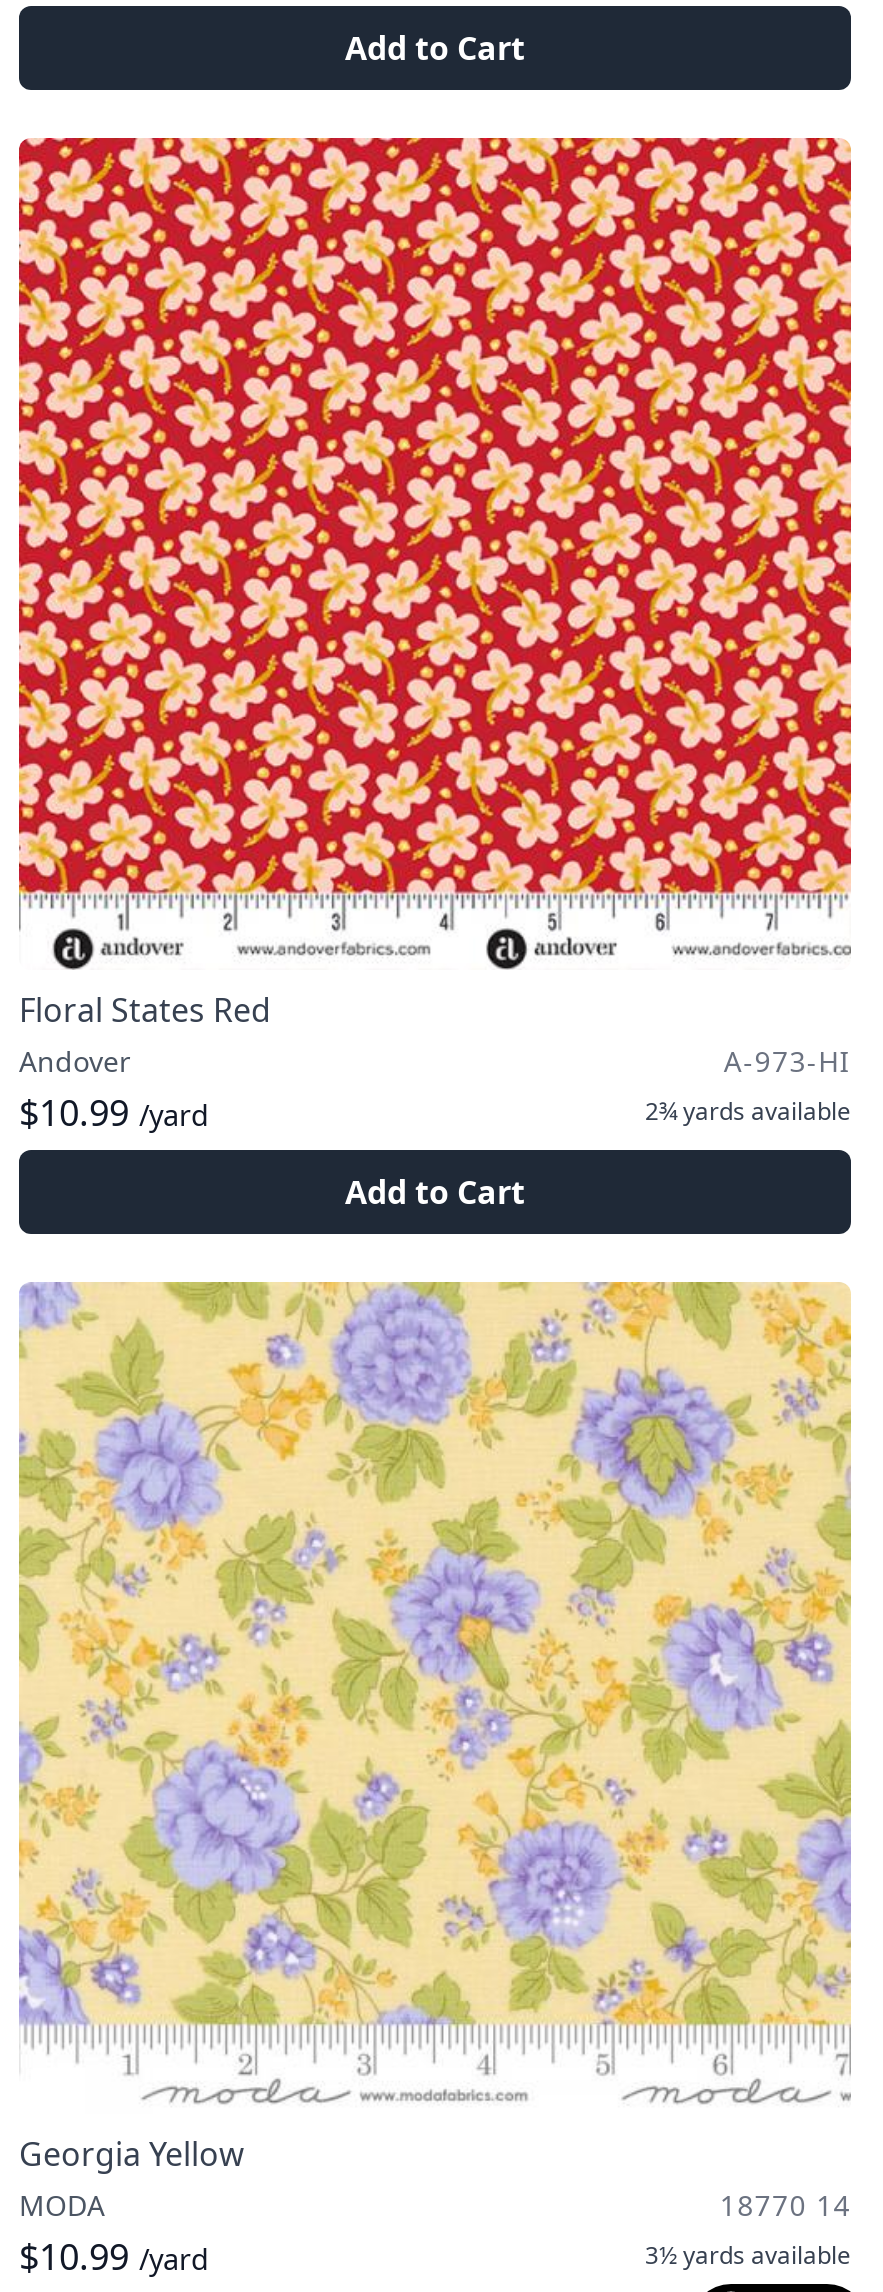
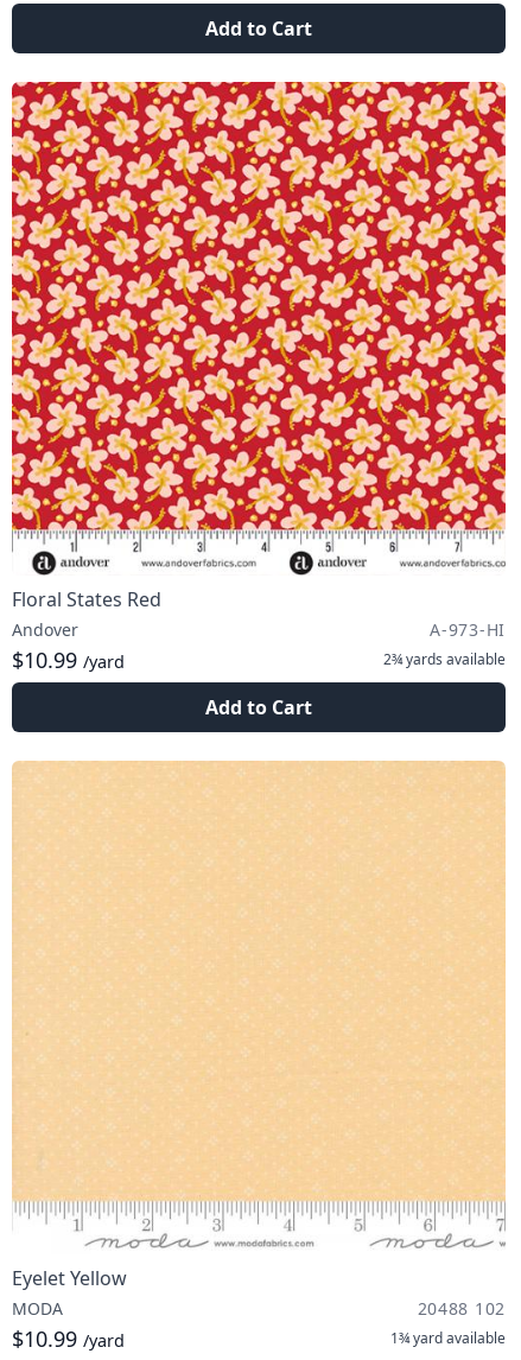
[17,1282,851,2026] [image] -> none
[19,2132,245,2176] Georgia Yellow -> [12,1265,127,1291] Eyelet Yellow
[720,2186,851,2224] 18770 14 -> [417,1297,506,1320] 20488 102
[645,2238,851,2272] 3½ yards available -> [390,1328,506,1348] 1¾ yard available

